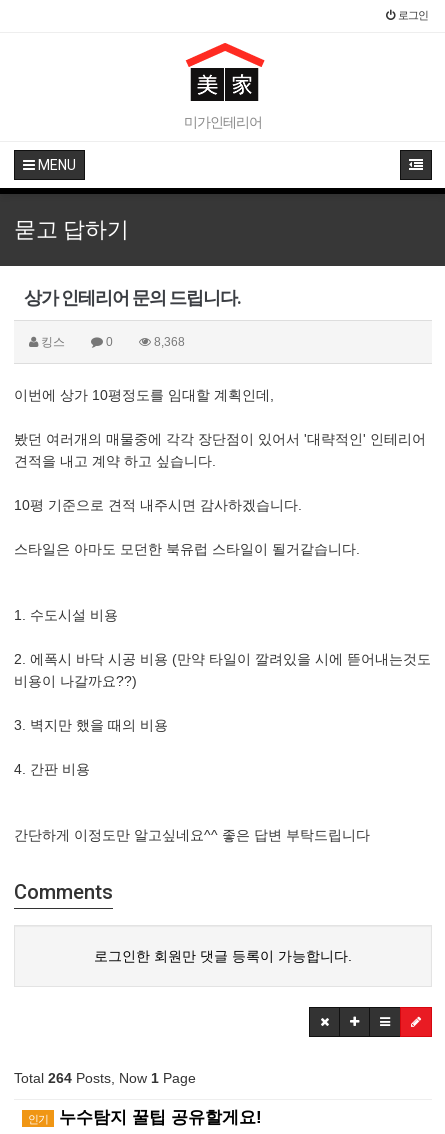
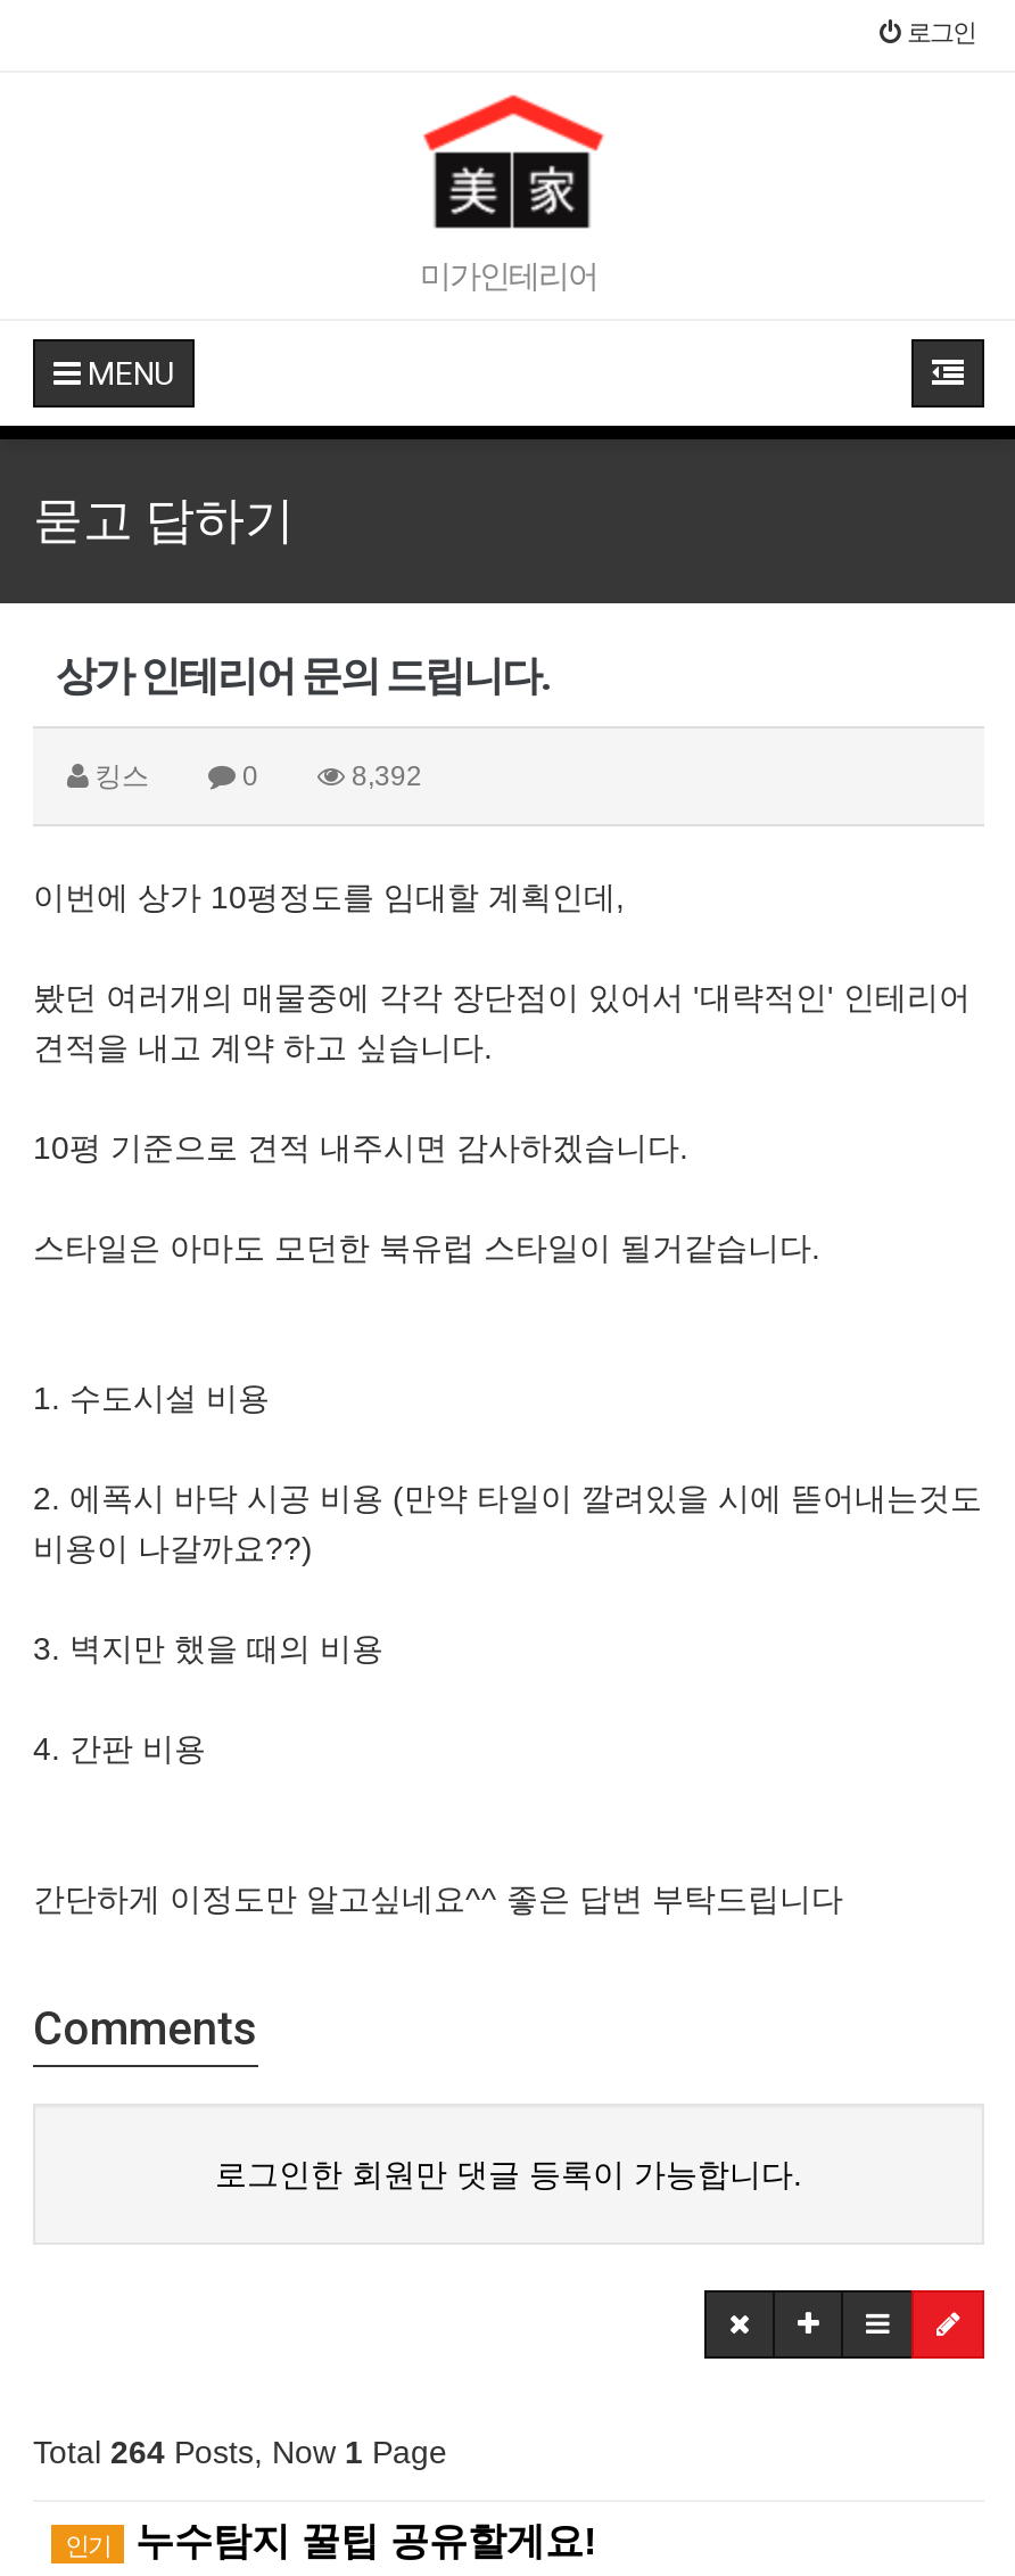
[151,335,185,349] 8,368 -> [345,760,422,792] 8,392

